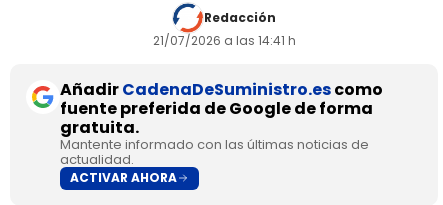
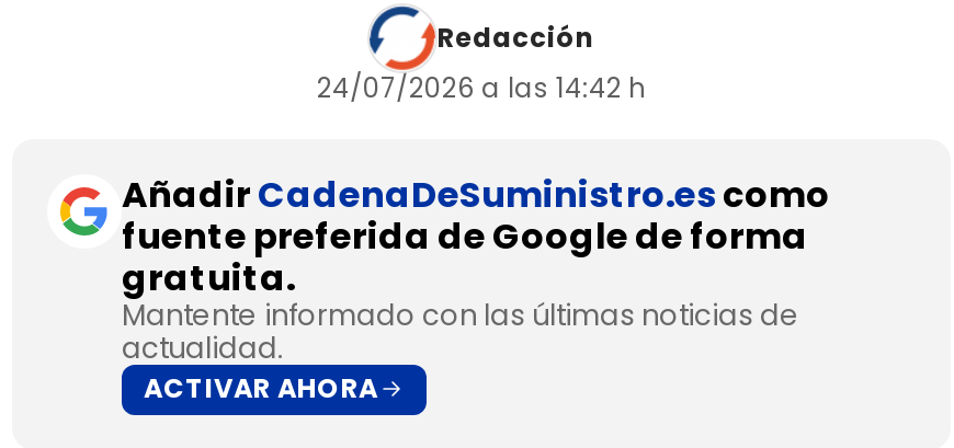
[152,32,295,49] 21/07/2026 a las 14:41 h -> [317,69,646,106] 24/07/2026 a las 14:42 h

